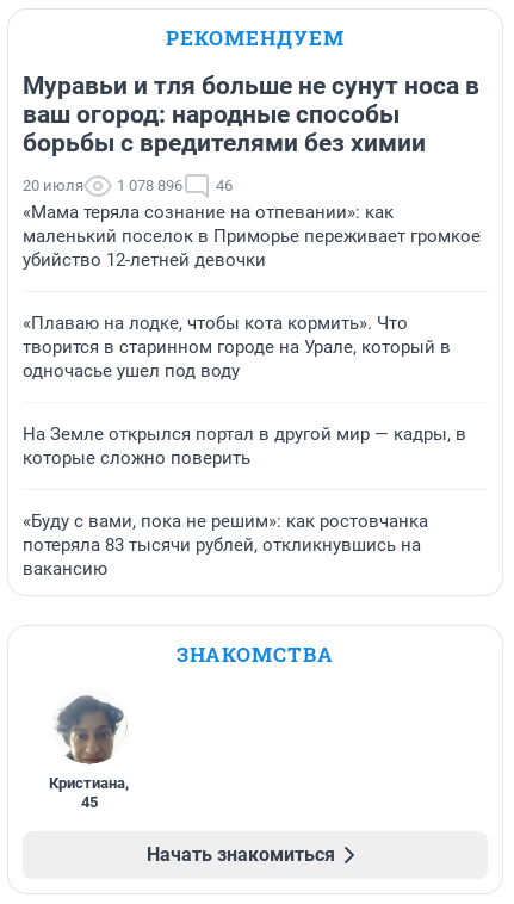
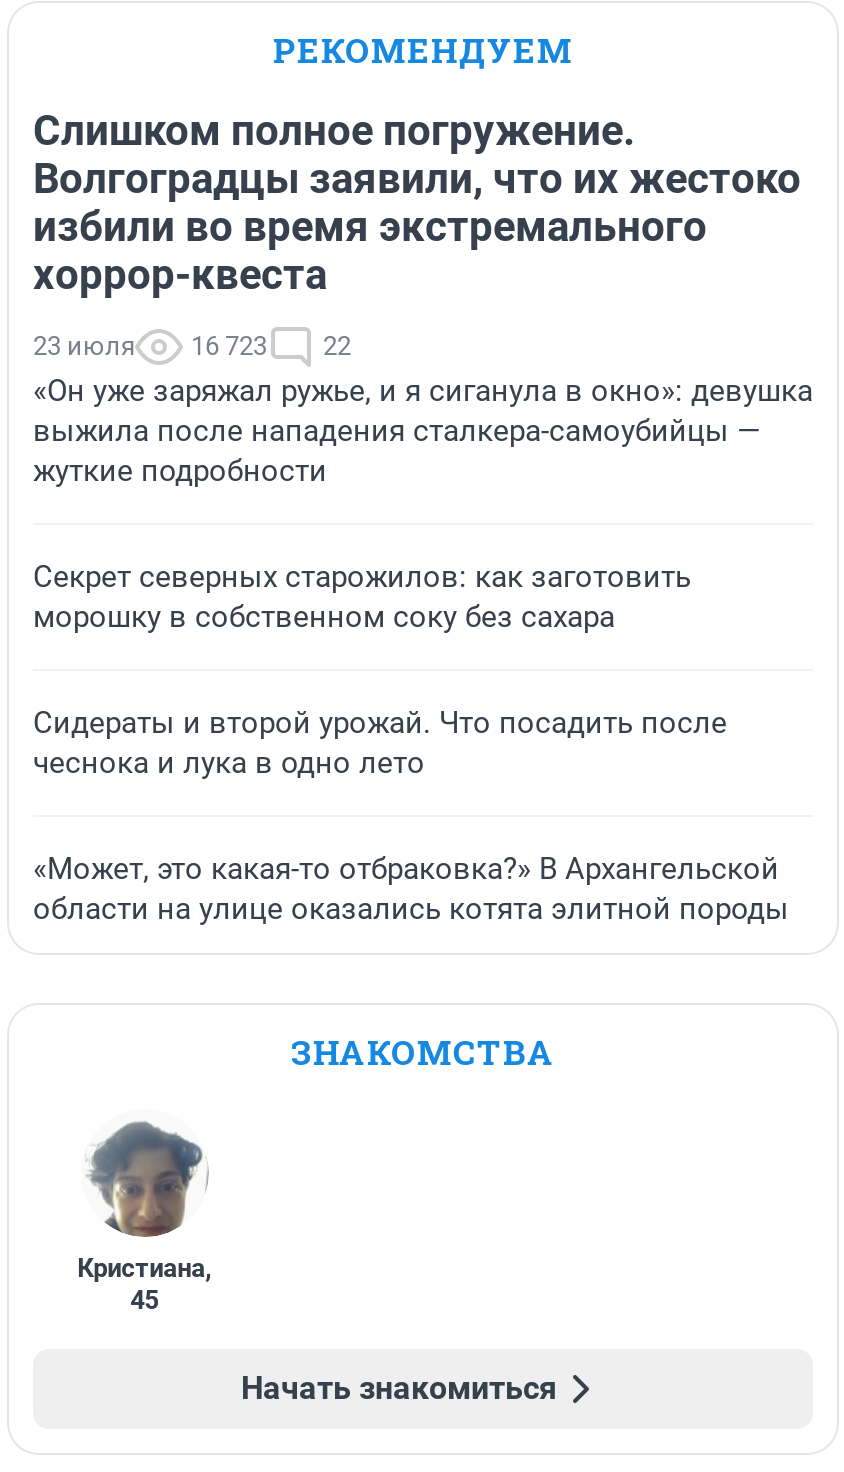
[23,71,479,157] Муравьи и тля больше не сунут носа в | ваш огород: народные способы | борьбы с вредителями без химии -> [33,106,801,298] Слишком полное погружение. | Волгоградцы заявили, что их жестоко | избили во время экстремального | хоррор-квеста
[23,176,481,270] 20 июля | 1 078 896 | 46 | «Мама теряла сознание на отпевании»: как | маленький поселок в Приморье переживает громкое | убийство 12-летней девочки -> [33,330,813,488] 23 июля | 16 723 | 22 | «Он уже заряжал ружье, и я сиганула в окно»: девушка | выжила после нападения сталкера-самоубийцы — | жуткие подробности
[23,312,451,381] «Плаваю на лодке, чтобы кота кормить». Что | творится в старинном городе на Урале, который в | одночасье ушел под воду -> [33,558,691,634] Секрет северных старожилов: как заготовить | морошку в собственном соку без сахара
[23,423,466,468] На Земле открылся портал в другой мир — кадры, в | которые сложно поверить -> [33,704,727,780] Сидераты и второй урожай. Что посадить после | чеснока и лука в одно лето
[23,510,428,579] «Буду с вами, пока не решим»: как ростовчанка | потеряла 83 тысячи рублей, откликнувшись на | вакансию -> [33,850,789,926] «Может, это какая-то отбраковка?» В Архангельской | области на улице оказались котята элитной породы

